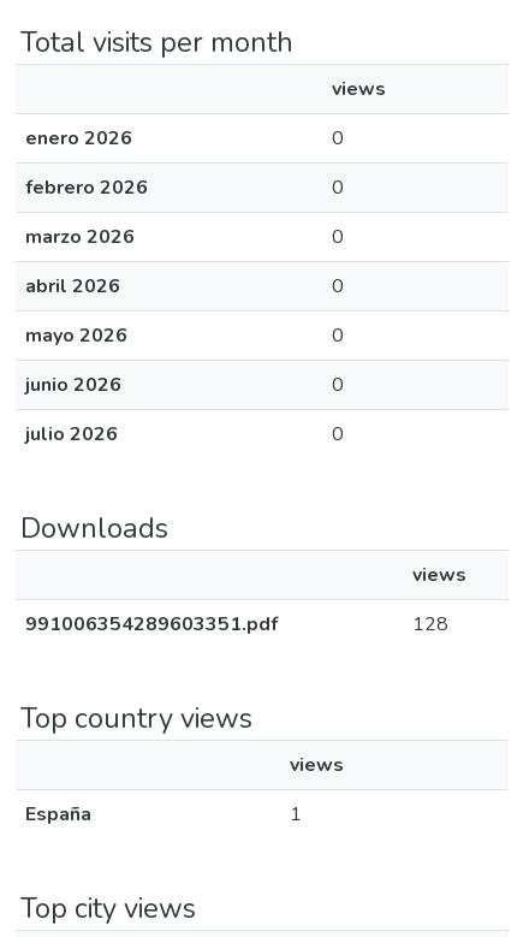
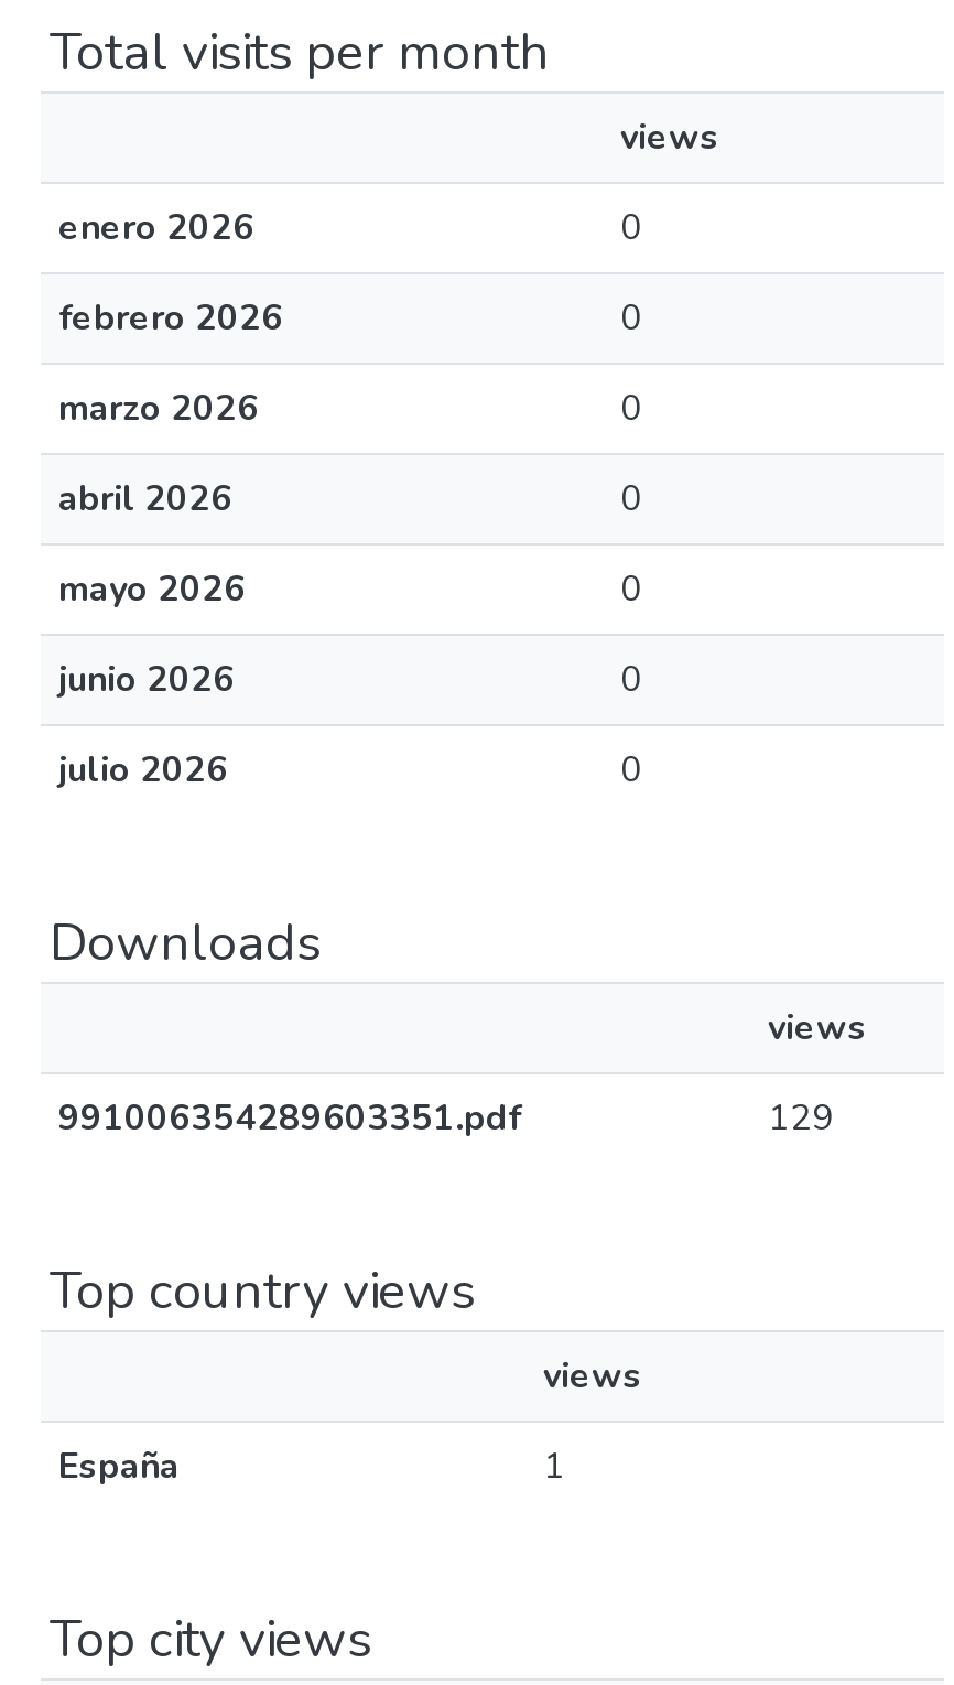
[412,611,448,637] 128 -> [768,1094,834,1143] 129

